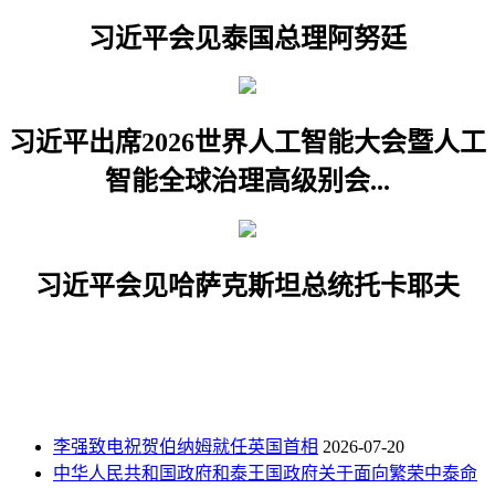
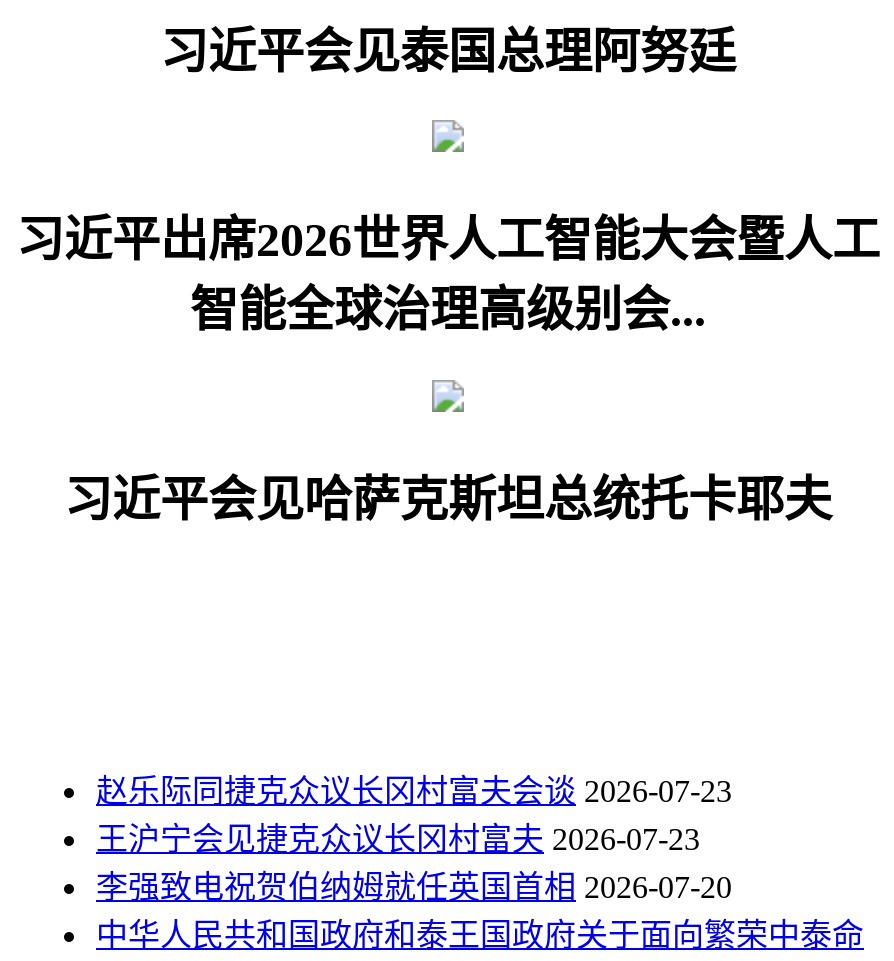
none -> [96,774,732,856] 赵乐际同捷克众议长冈村富夫会谈 2026-07-23 | 王沪宁会见捷克众议长冈村富夫 2026-07-23

